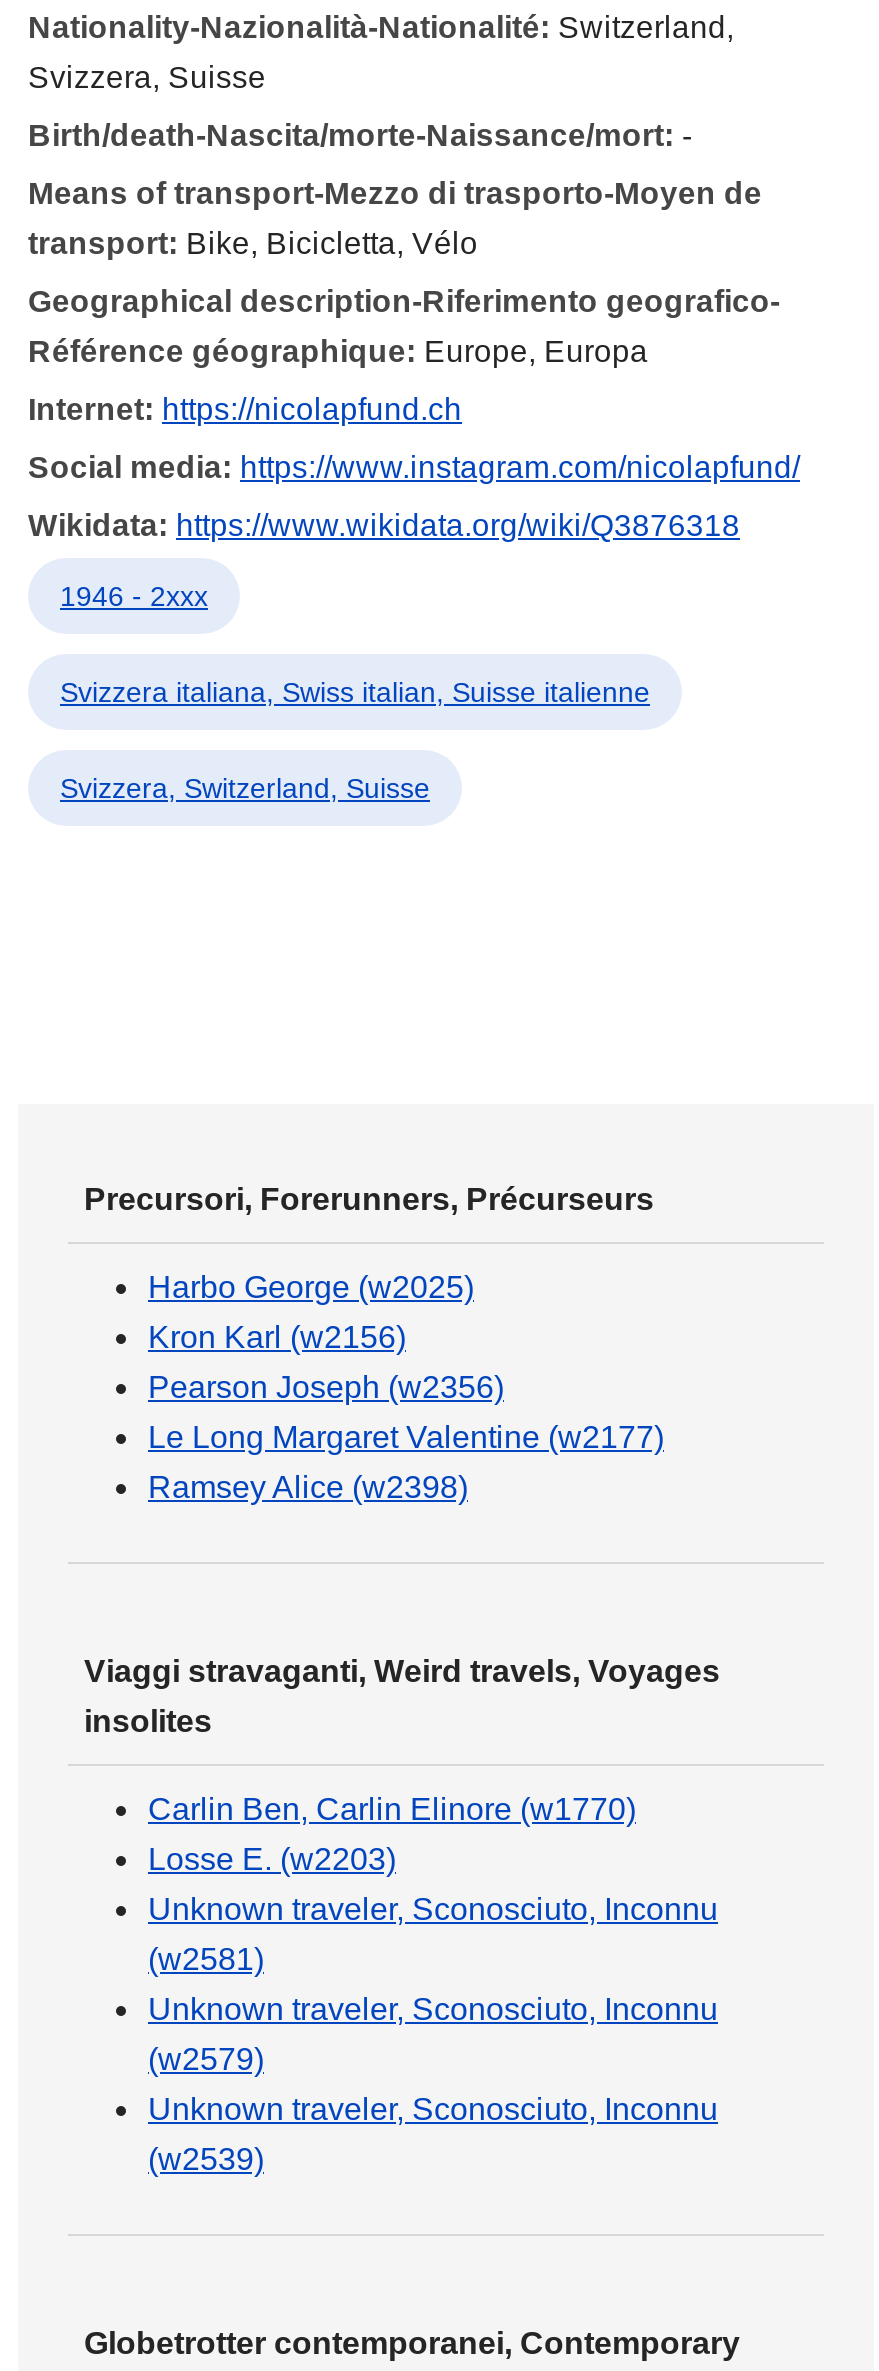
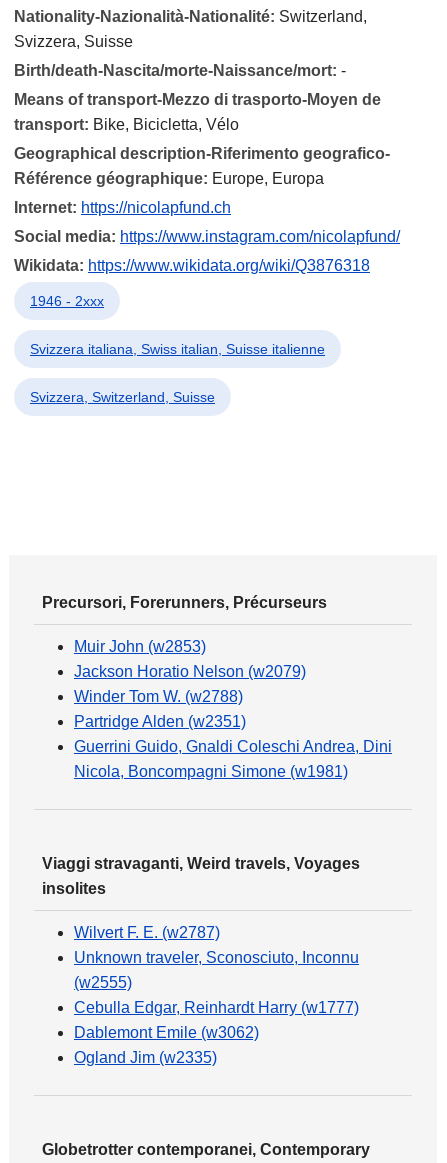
[148,1271,664,1505] Harbo George (w2025) | Kron Karl (w2156) | Pearson Joseph (w2356) | Le Long Margaret Valentine (w2177) | Ramsey Alice (w2398) -> [74,638,392,780] Muir John (w2853) | Jackson Horatio Nelson (w2079) | Winder Tom W. (w2788) | Partridge Alden (w2351) | Guerrini Guido, Gnaldi Coleschi Andrea, Dini | Nicola, Boncompagni Simone (w1981)
moved [84,1655,720,1739] -> [42,855,360,897]: Viaggi stravaganti, Weird travels, Voyages | insolites
[148,1793,636,1877] Carlin Ben, Carlin Elinore (w1770) | Losse E. (w2203) -> [74,924,220,941] Wilvert F. E. (w2787)
[148,1943,718,2177] (w2581) | Unknown traveler, Sconosciuto, Inconnu | (w2579) | Unknown traveler, Sconosciuto, Inconnu | (w2539) -> [74,974,359,1066] (w2555) | Cebulla Edgar, Reinhardt Harry (w1777) | Dablemont Emile (w3062) | Ogland Jim (w2335)

